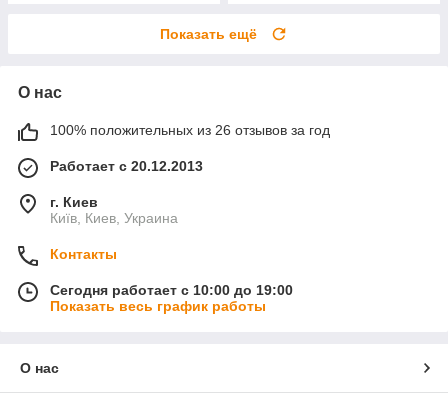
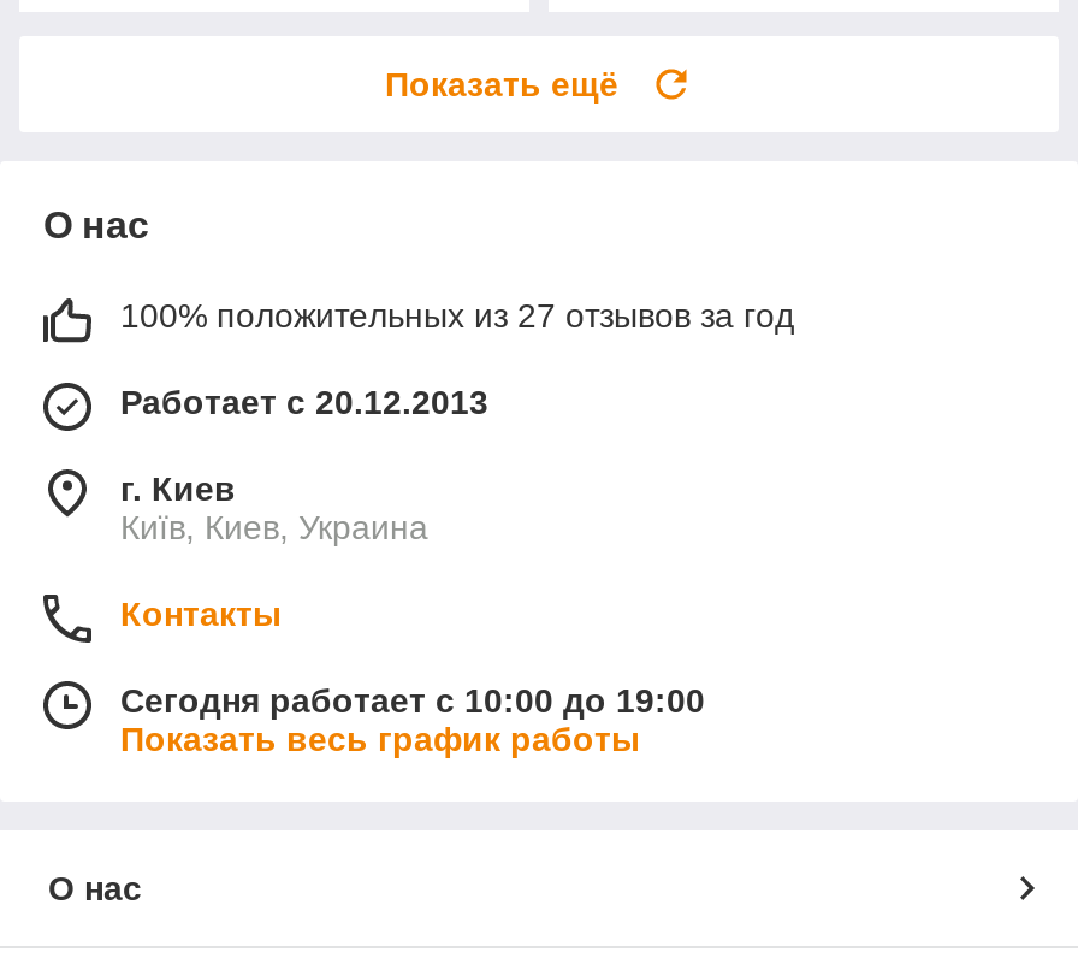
[50,122,330,138] 100% положительных из 26 отзывов за год -> [120,296,794,334] 100% положительных из 27 отзывов за год

